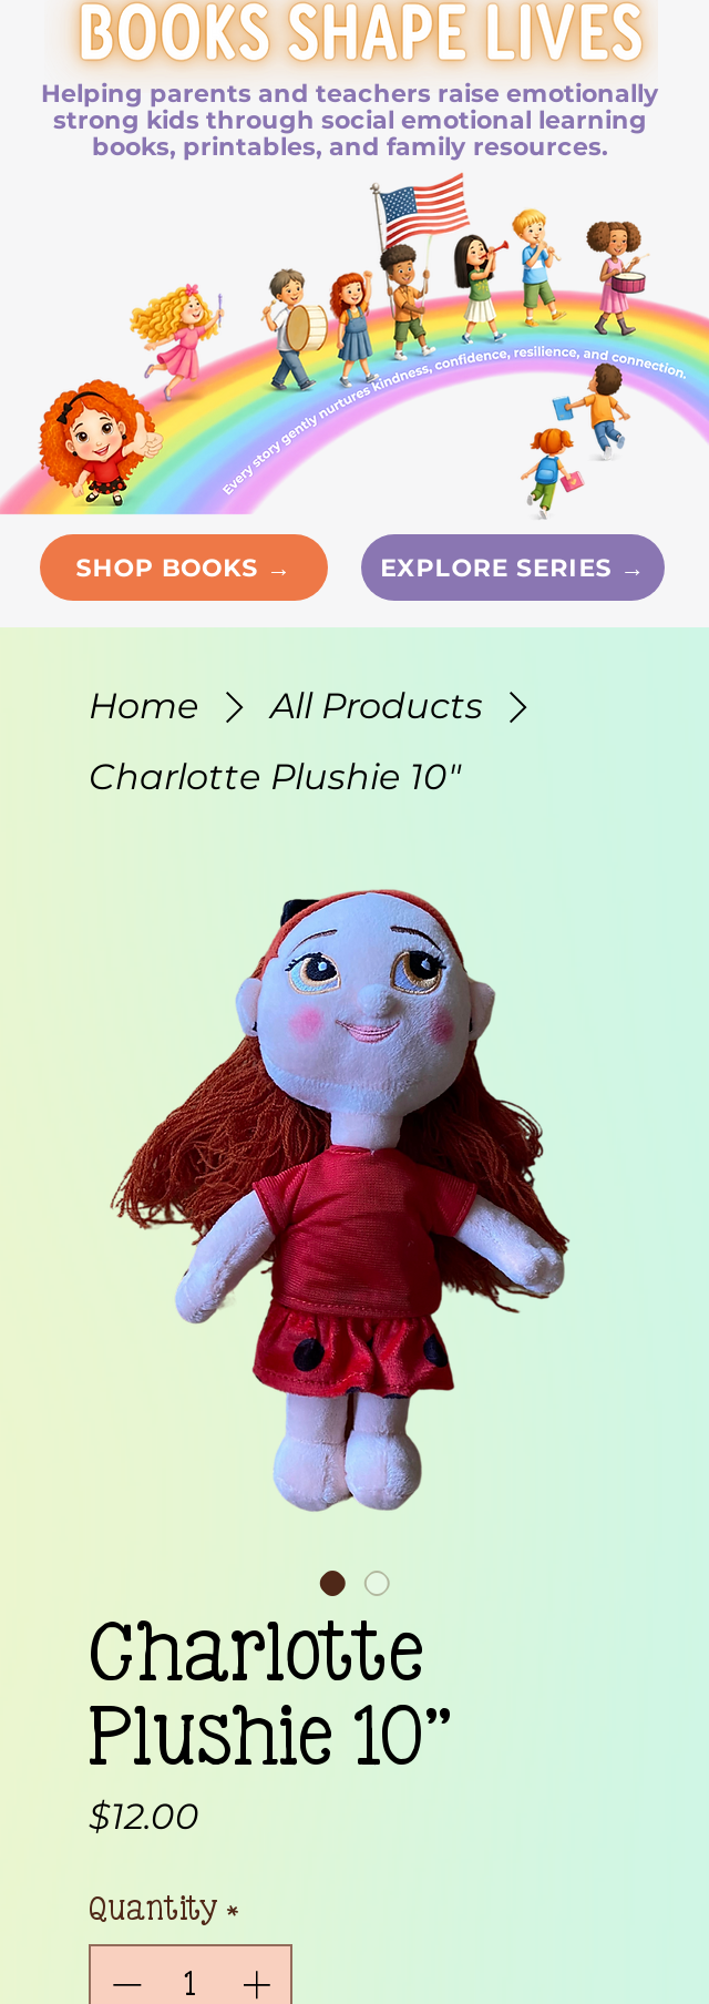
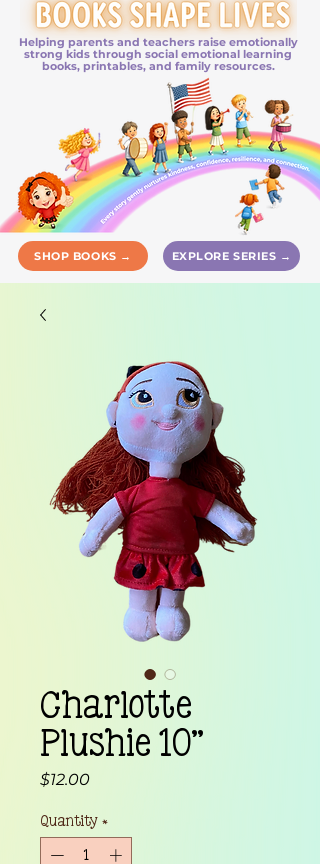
[89,685,483,798] Home | All Products | Charlotte Plushie 10" -> none

